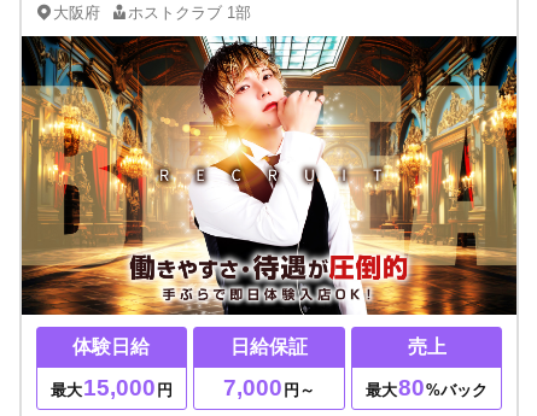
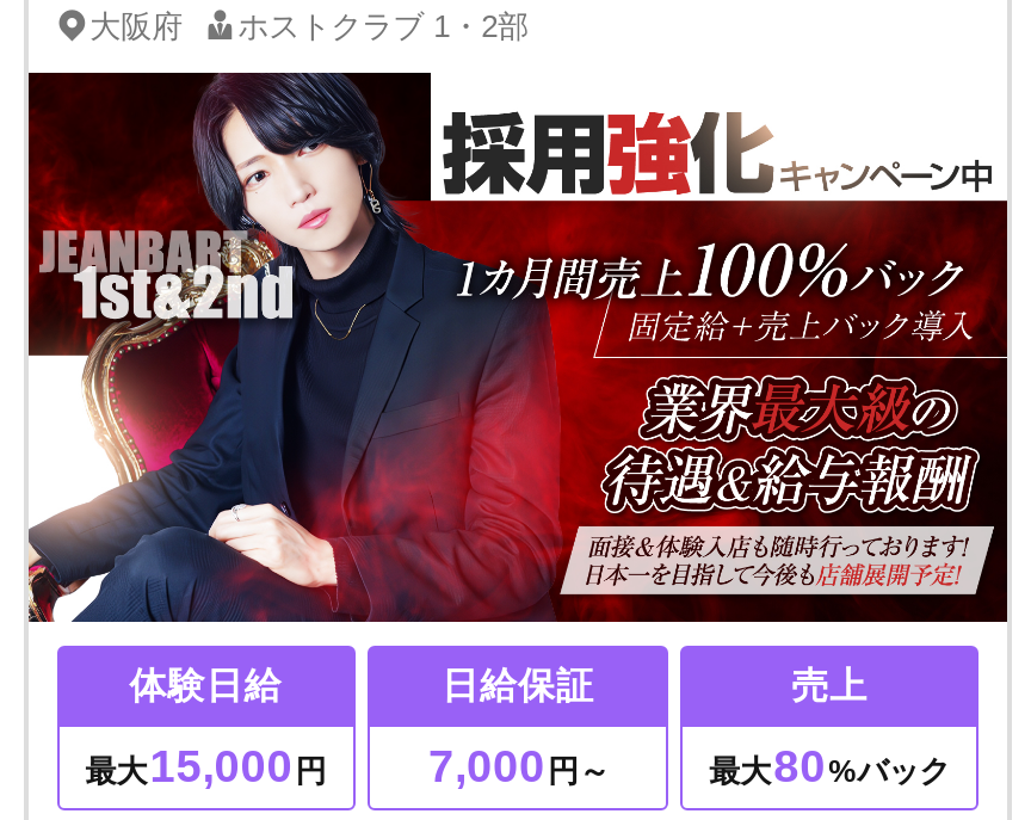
[128,4,251,22] ホストクラブ 1部 -> [238,7,529,43] ホストクラブ 1・2部
[21,35,518,316] [image] -> [26,69,1010,625] [image]

